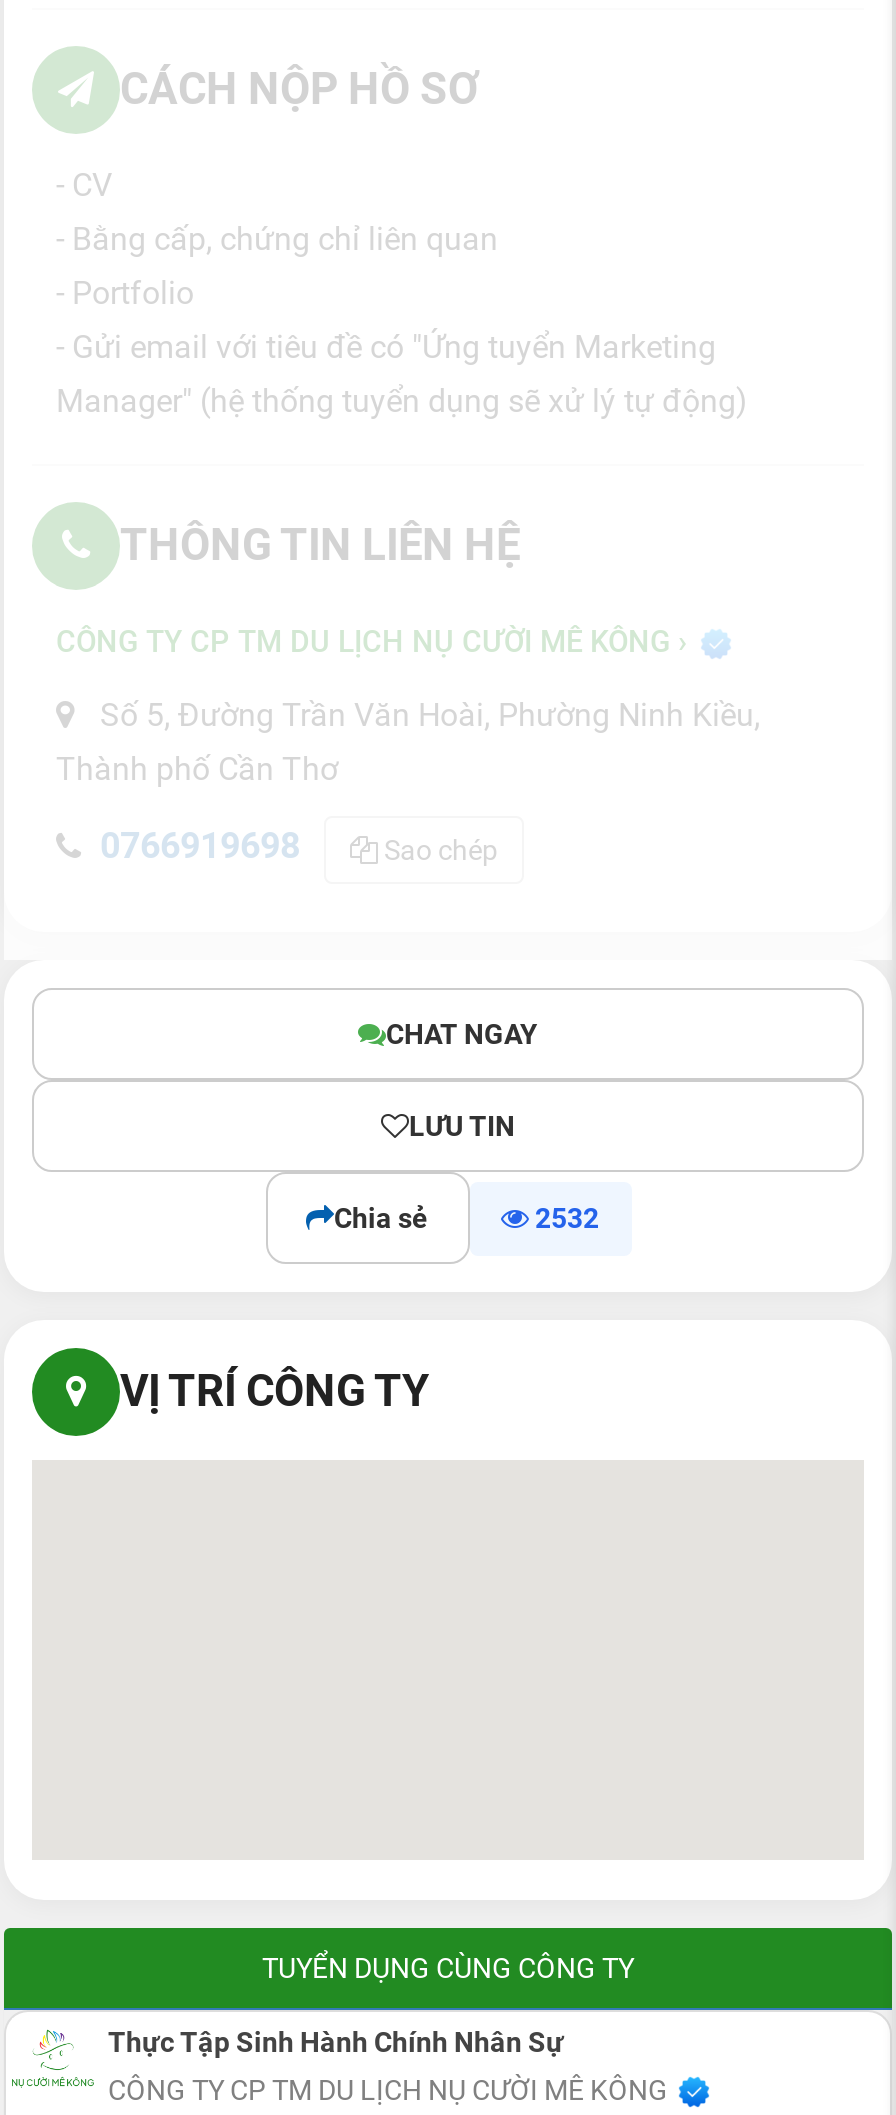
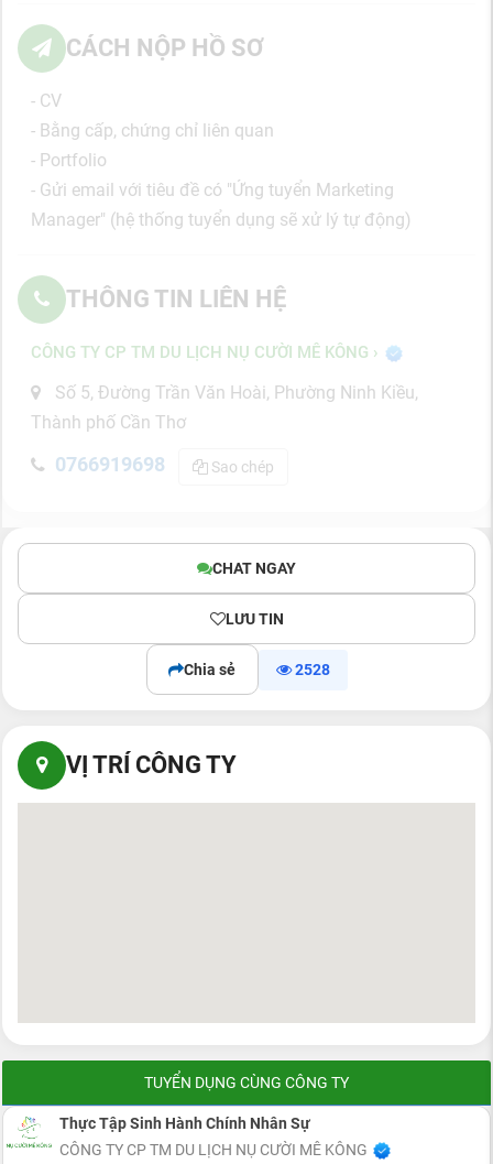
[529,1202,599,1234] 2532 -> [291,661,330,678] 2528

